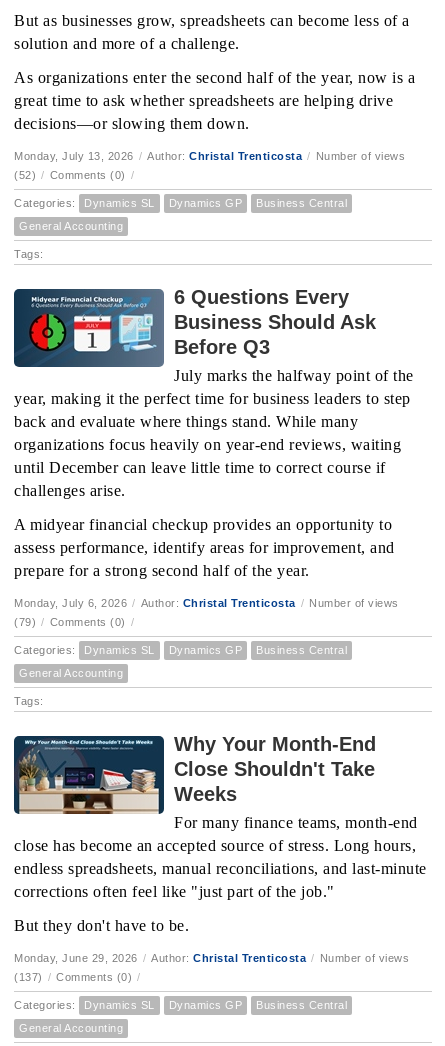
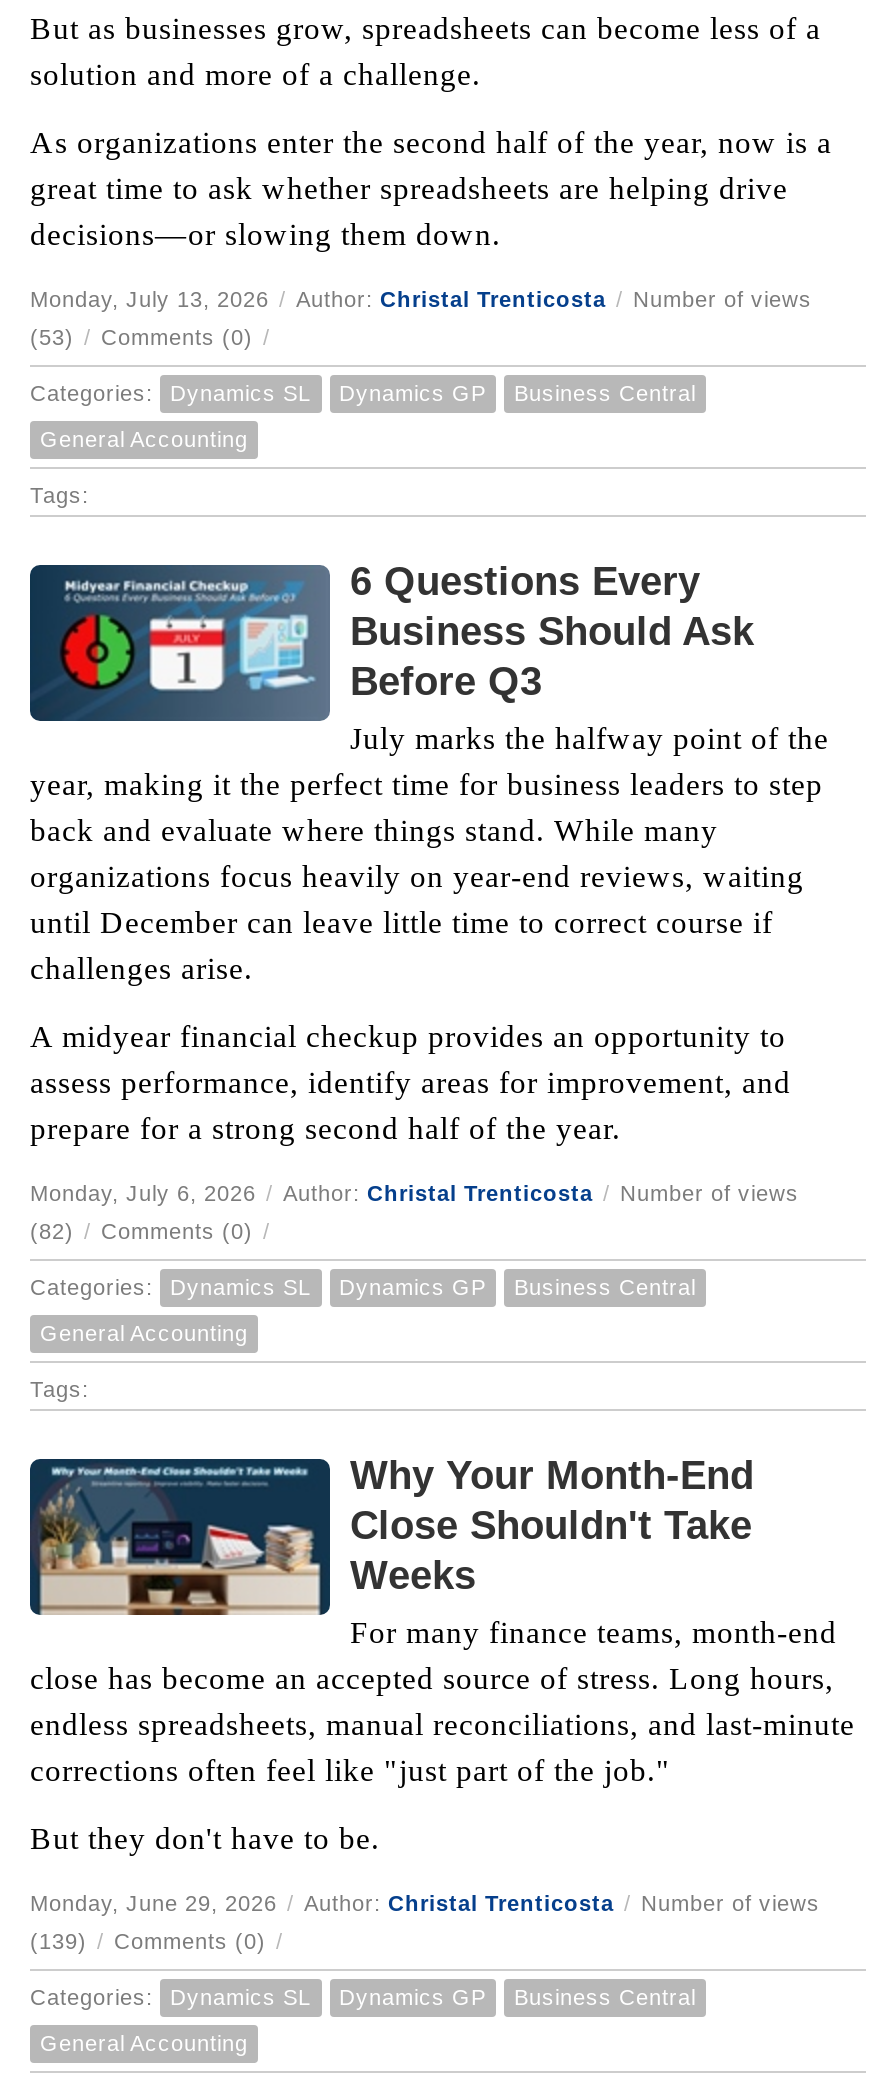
[14,169,134,181] (52) / Comments (0) / -> [30,325,270,349] (53) / Comments (0) /
[14,616,134,628] (79) / Comments (0) / -> [30,1219,270,1243] (82) / Comments (0) /
[14,971,140,983] (137) / Comments (0) / -> [30,1929,283,1953] (139) / Comments (0) /

